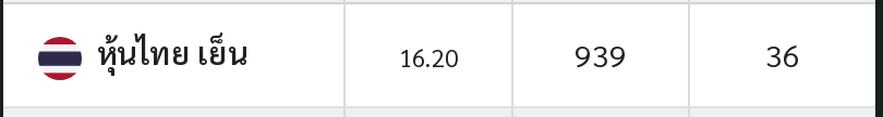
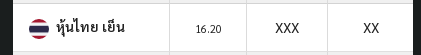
[574,34,800,73] 939 | 36 -> [275,18,378,36] XXX | XX

